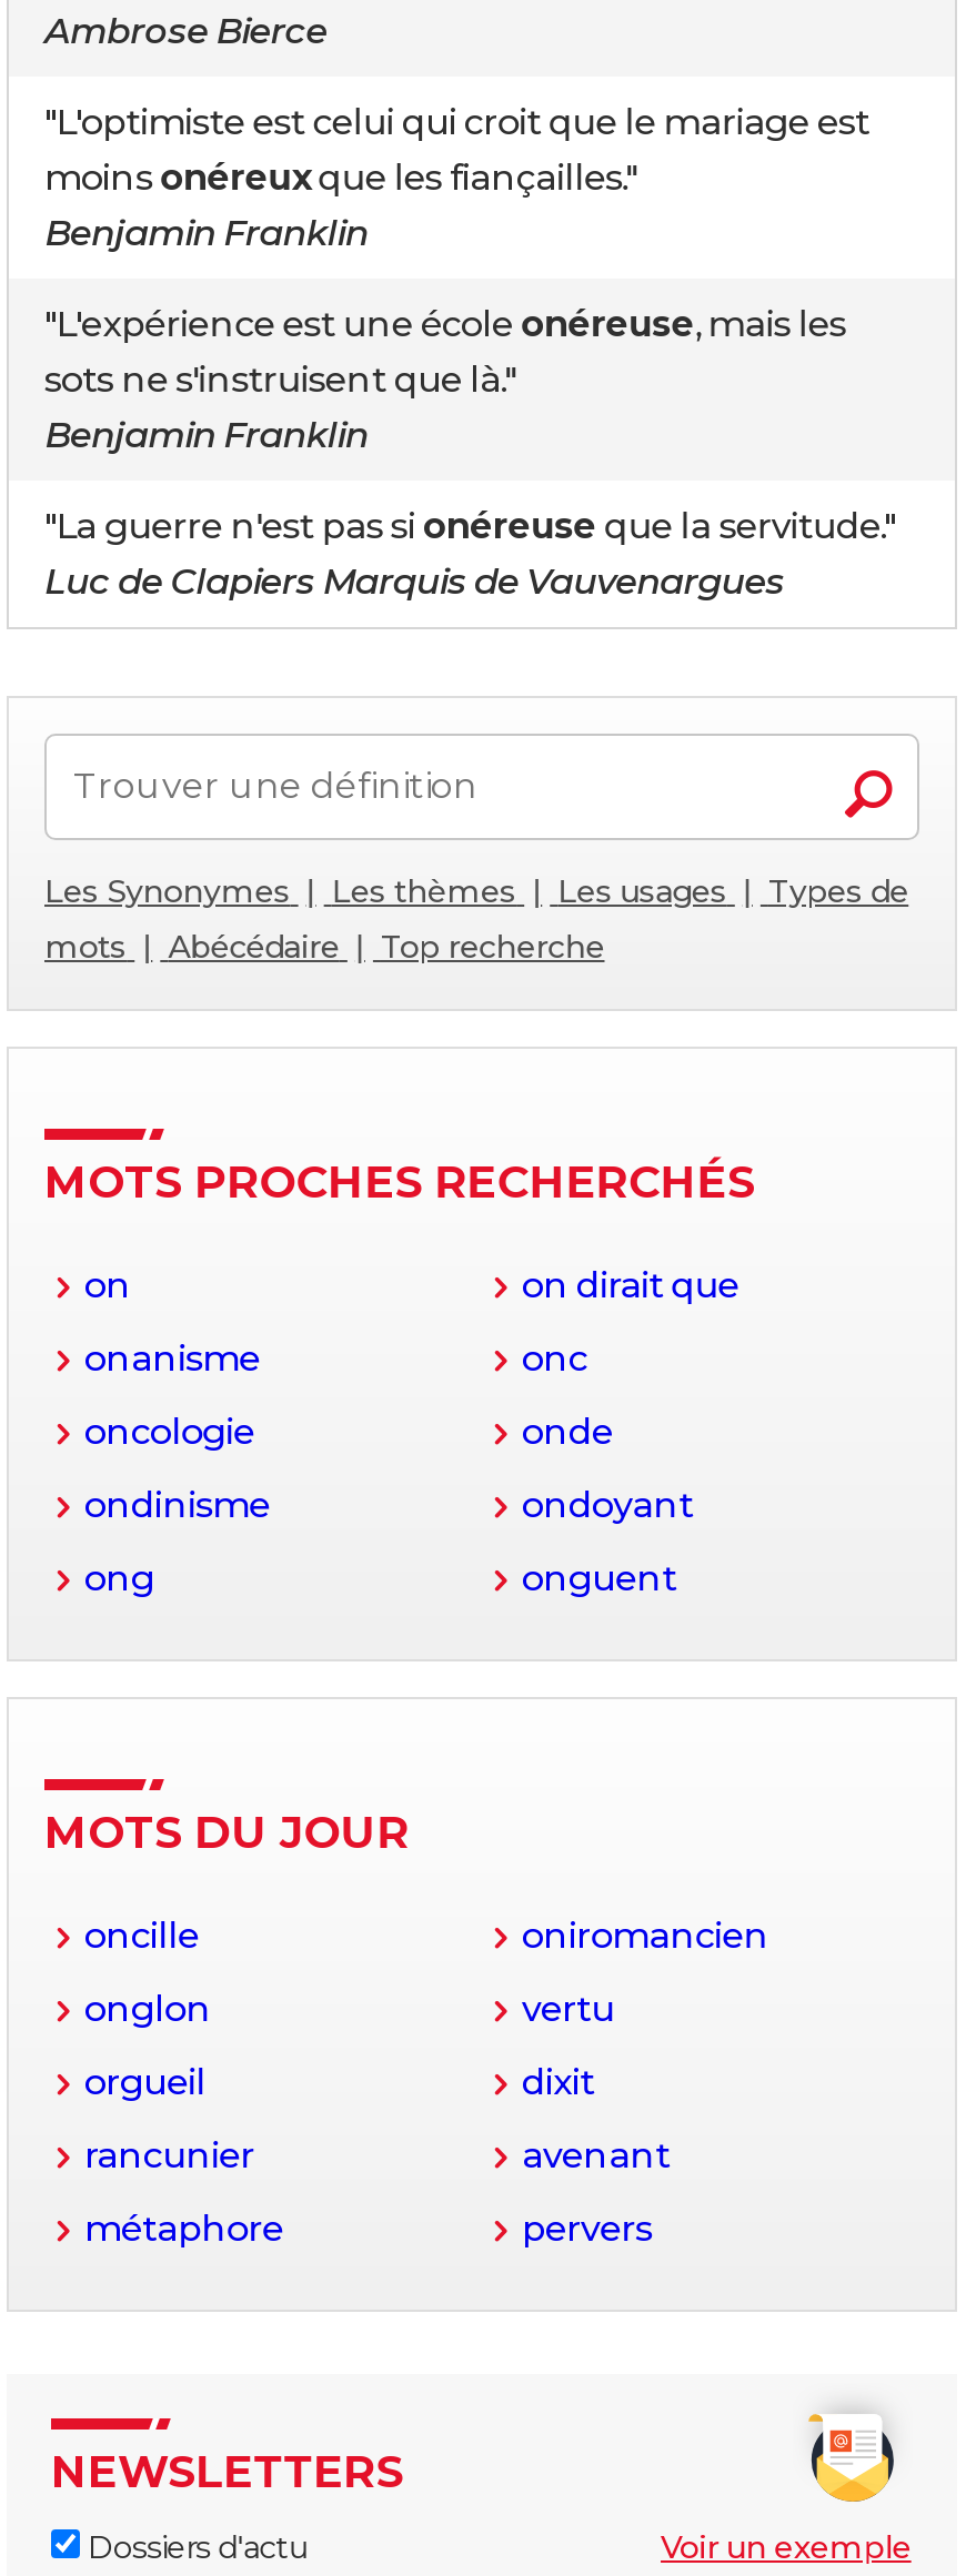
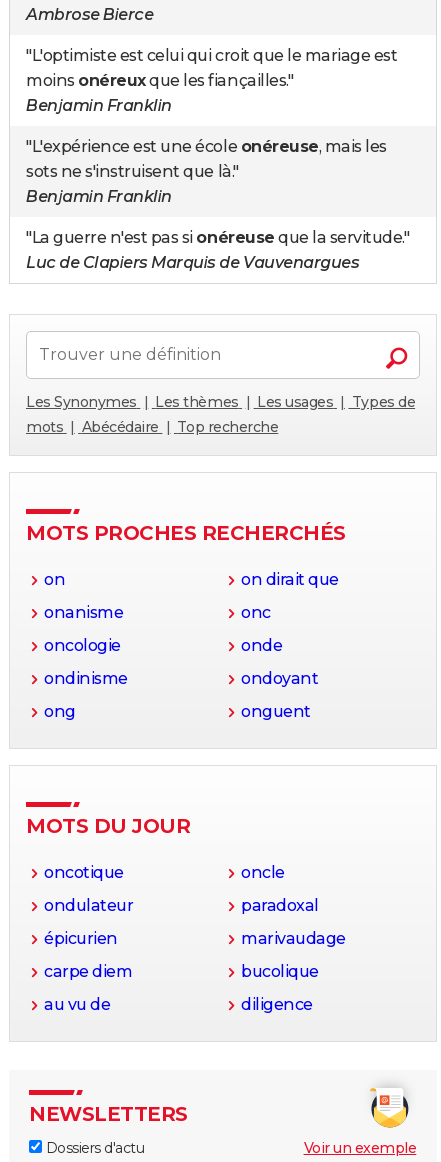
[84,1914,769,1956] oncille | oniromancien -> [44,863,285,882] oncotique | oncle
[84,1987,614,2030] onglon | vertu -> [44,896,319,915] ondulateur | paradoxal
[84,2061,594,2103] orgueil | dixit -> [44,929,346,948] épicurien | marivaudage
[84,2134,670,2176] rancunier | avenant -> [44,962,319,981] carpe diem | bucolique
[84,2207,652,2249] métaphore | pervers -> [44,995,313,1014] au vu de | diligence

